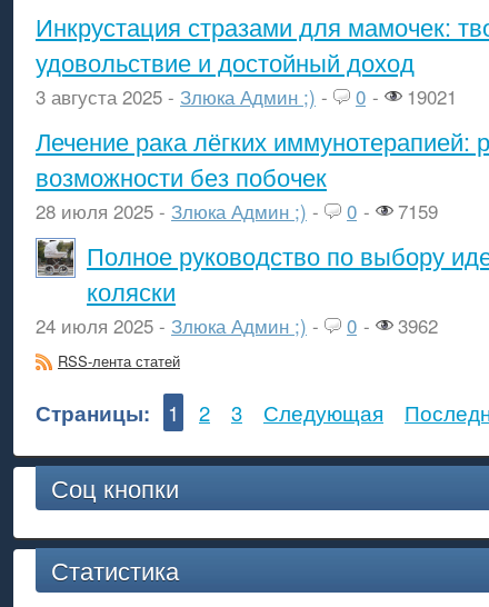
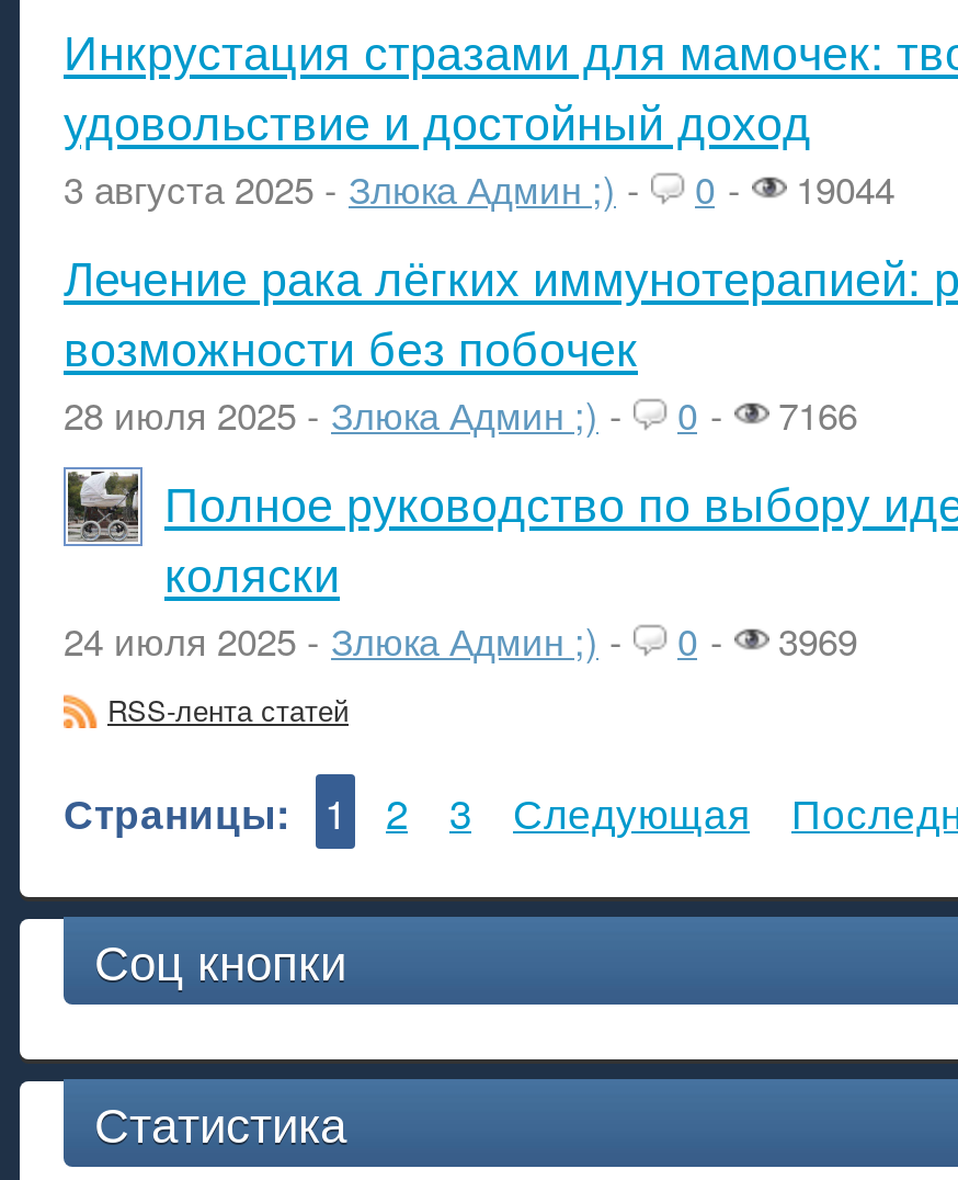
[36,82,457,110] 3 августа 2025 - Злюка Админ ;) - 0 - 19021 -> [64,160,894,215] 3 августа 2025 - Злюка Админ ;) - 0 - 19044
[36,197,438,225] 28 июля 2025 - Злюка Админ ;) - 0 - 7159 -> [64,386,857,441] 28 июля 2025 - Злюка Админ ;) - 0 - 7166
[36,311,438,339] 24 июля 2025 - Злюка Админ ;) - 0 - 3962 -> [64,612,857,667] 24 июля 2025 - Злюка Админ ;) - 0 - 3969

